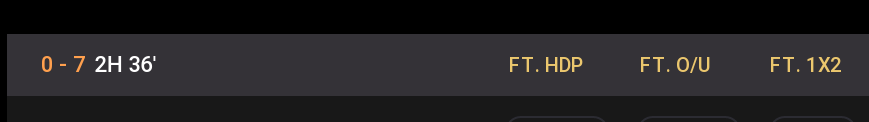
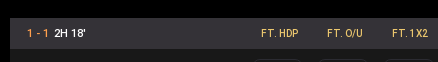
[41,52,159,78] 0 - 7 2H 36' -> [27,27,86,40] 1 - 1 2H 18'

